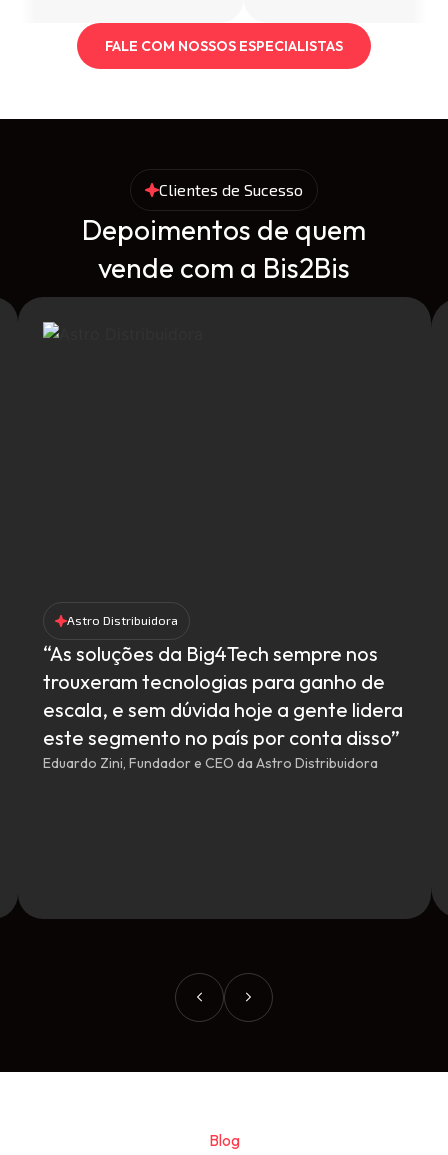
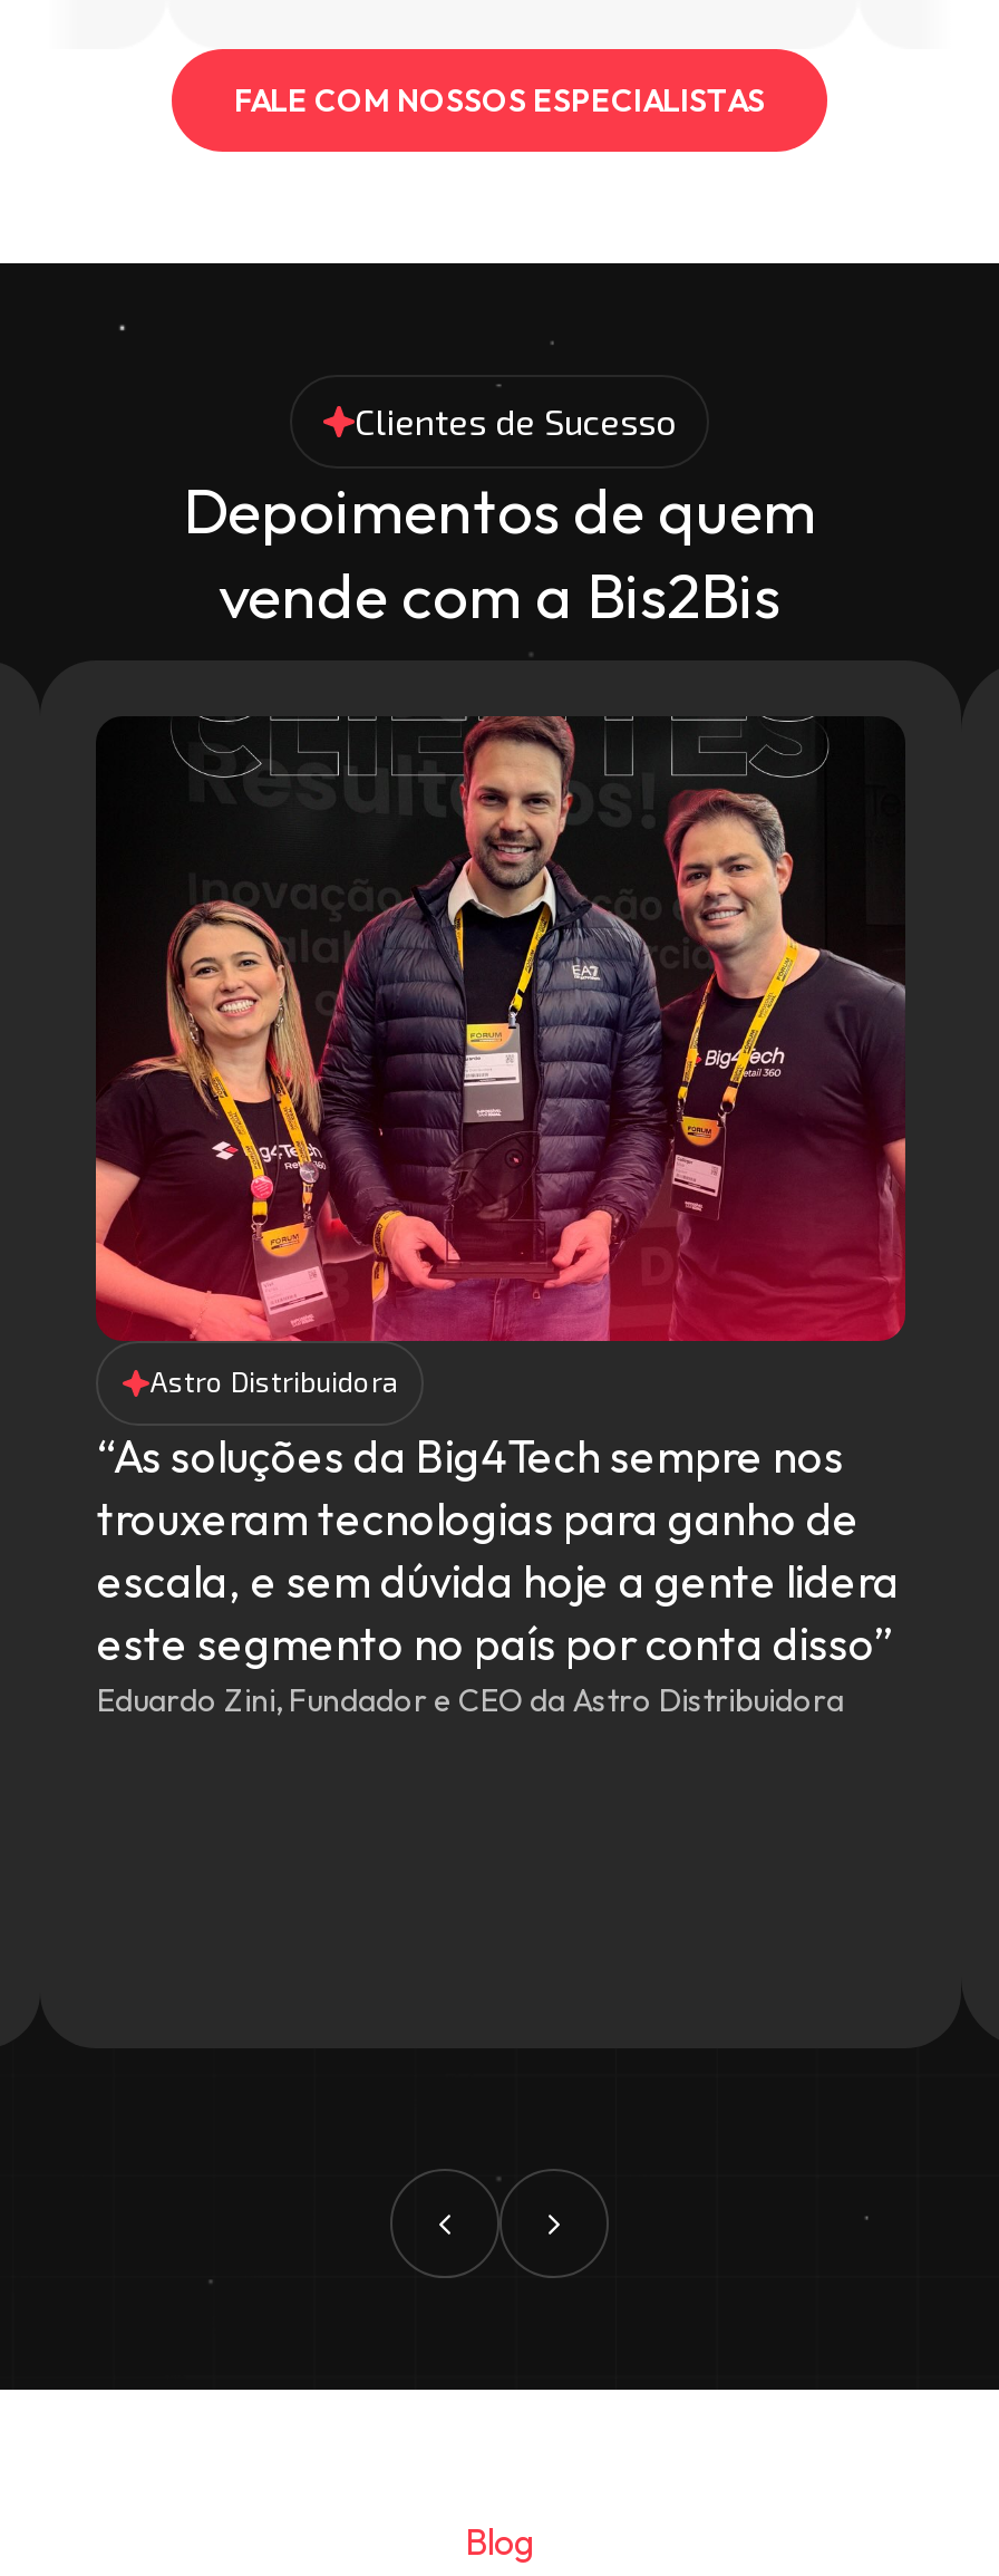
none -> [94,715,908,1344] [image]

